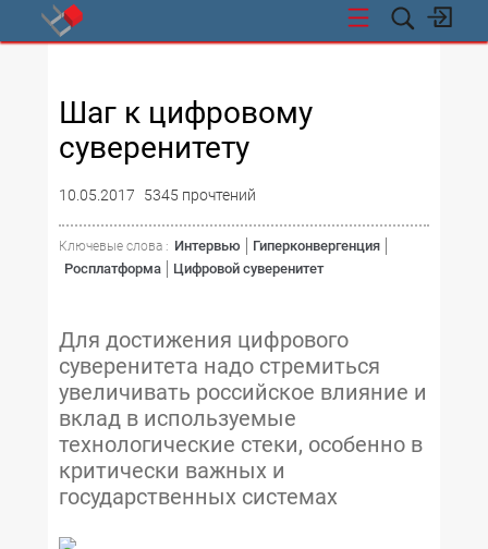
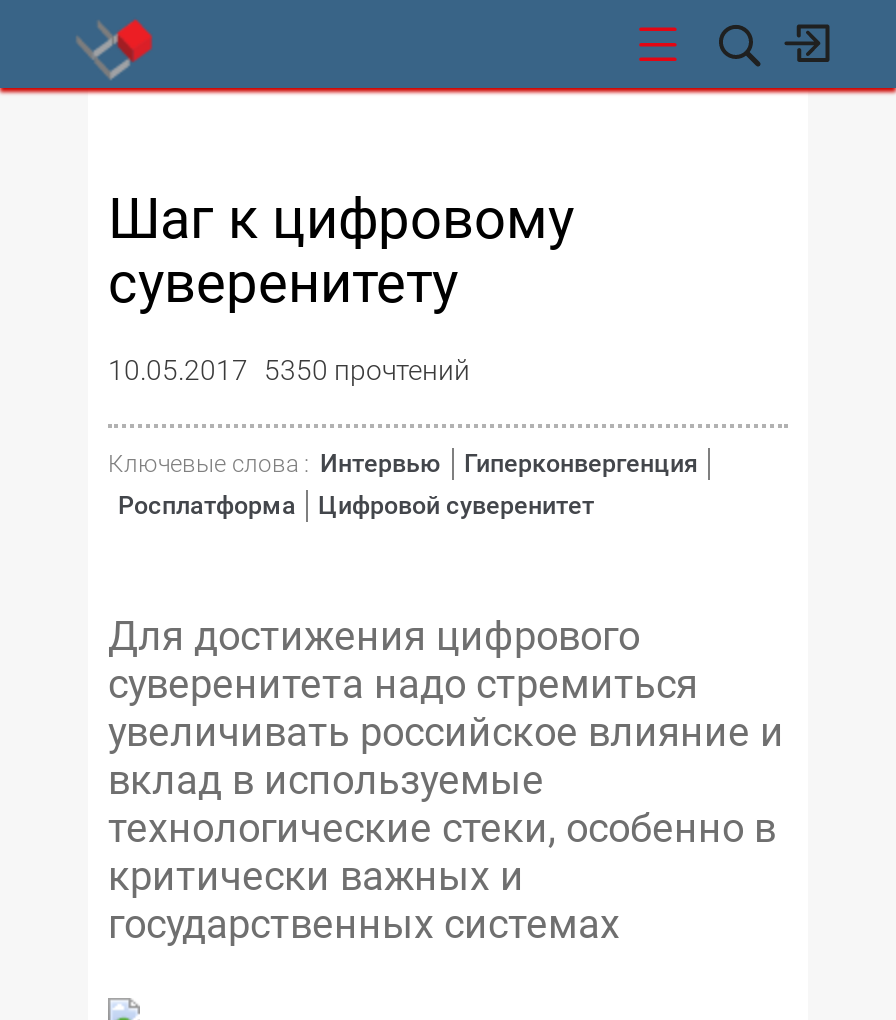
[59,186,256,204] 10.05.2017 5345 прочтений -> [108,354,470,386] 10.05.2017 5350 прочтений

